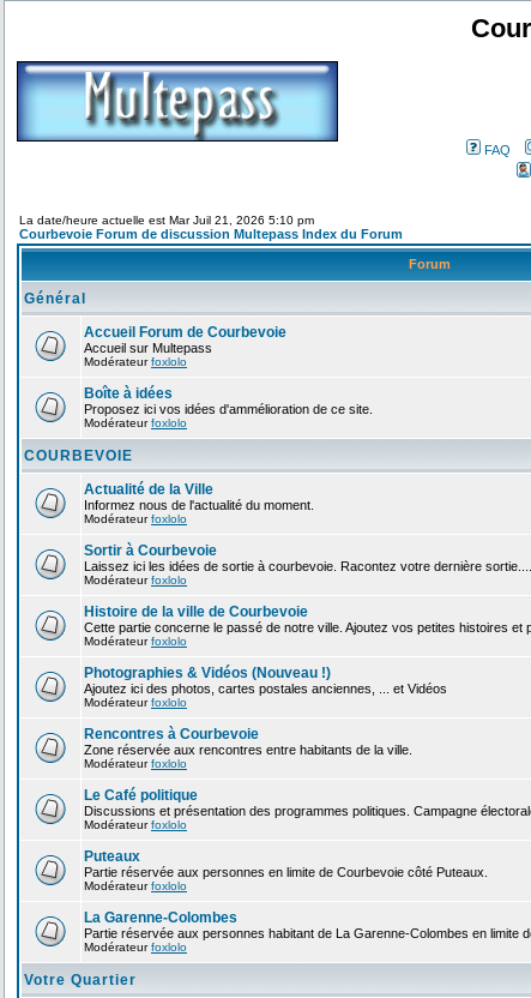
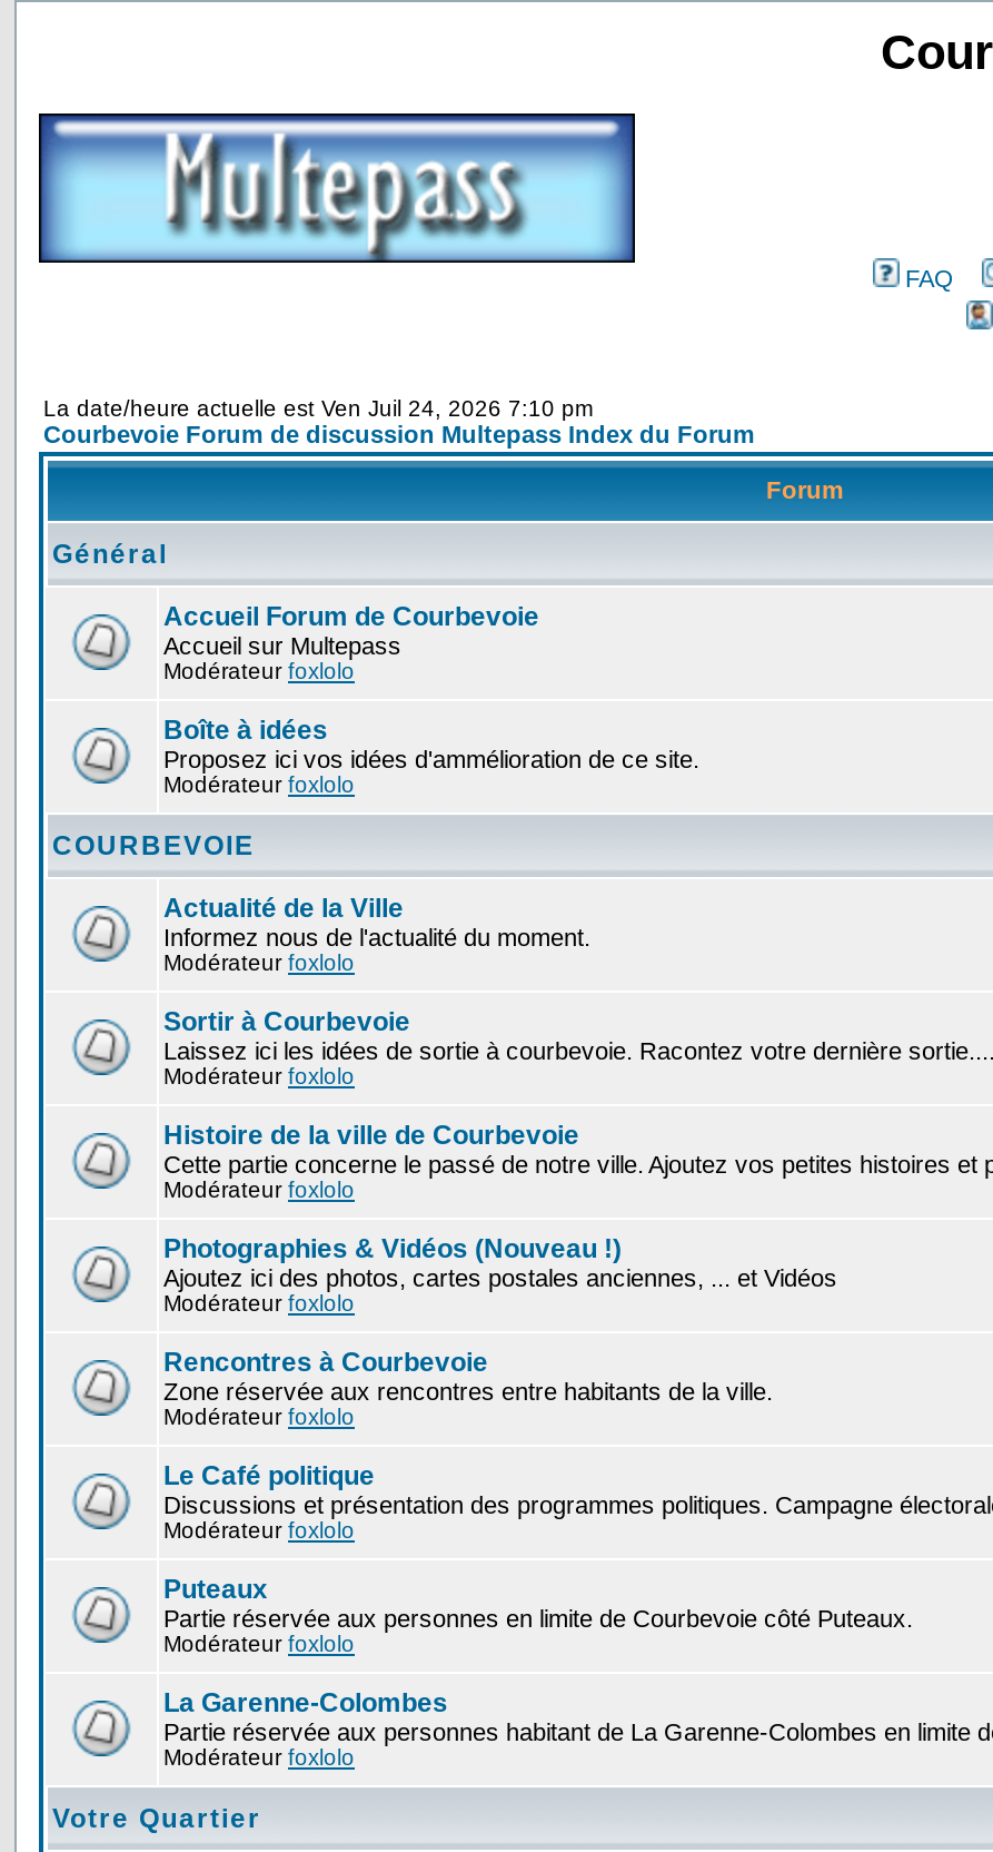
[19,214,314,227] La date/heure actuelle est Mar Juil 21, 2026 5:10 pm -> [43,396,593,421] La date/heure actuelle est Ven Juil 24, 2026 7:10 pm

